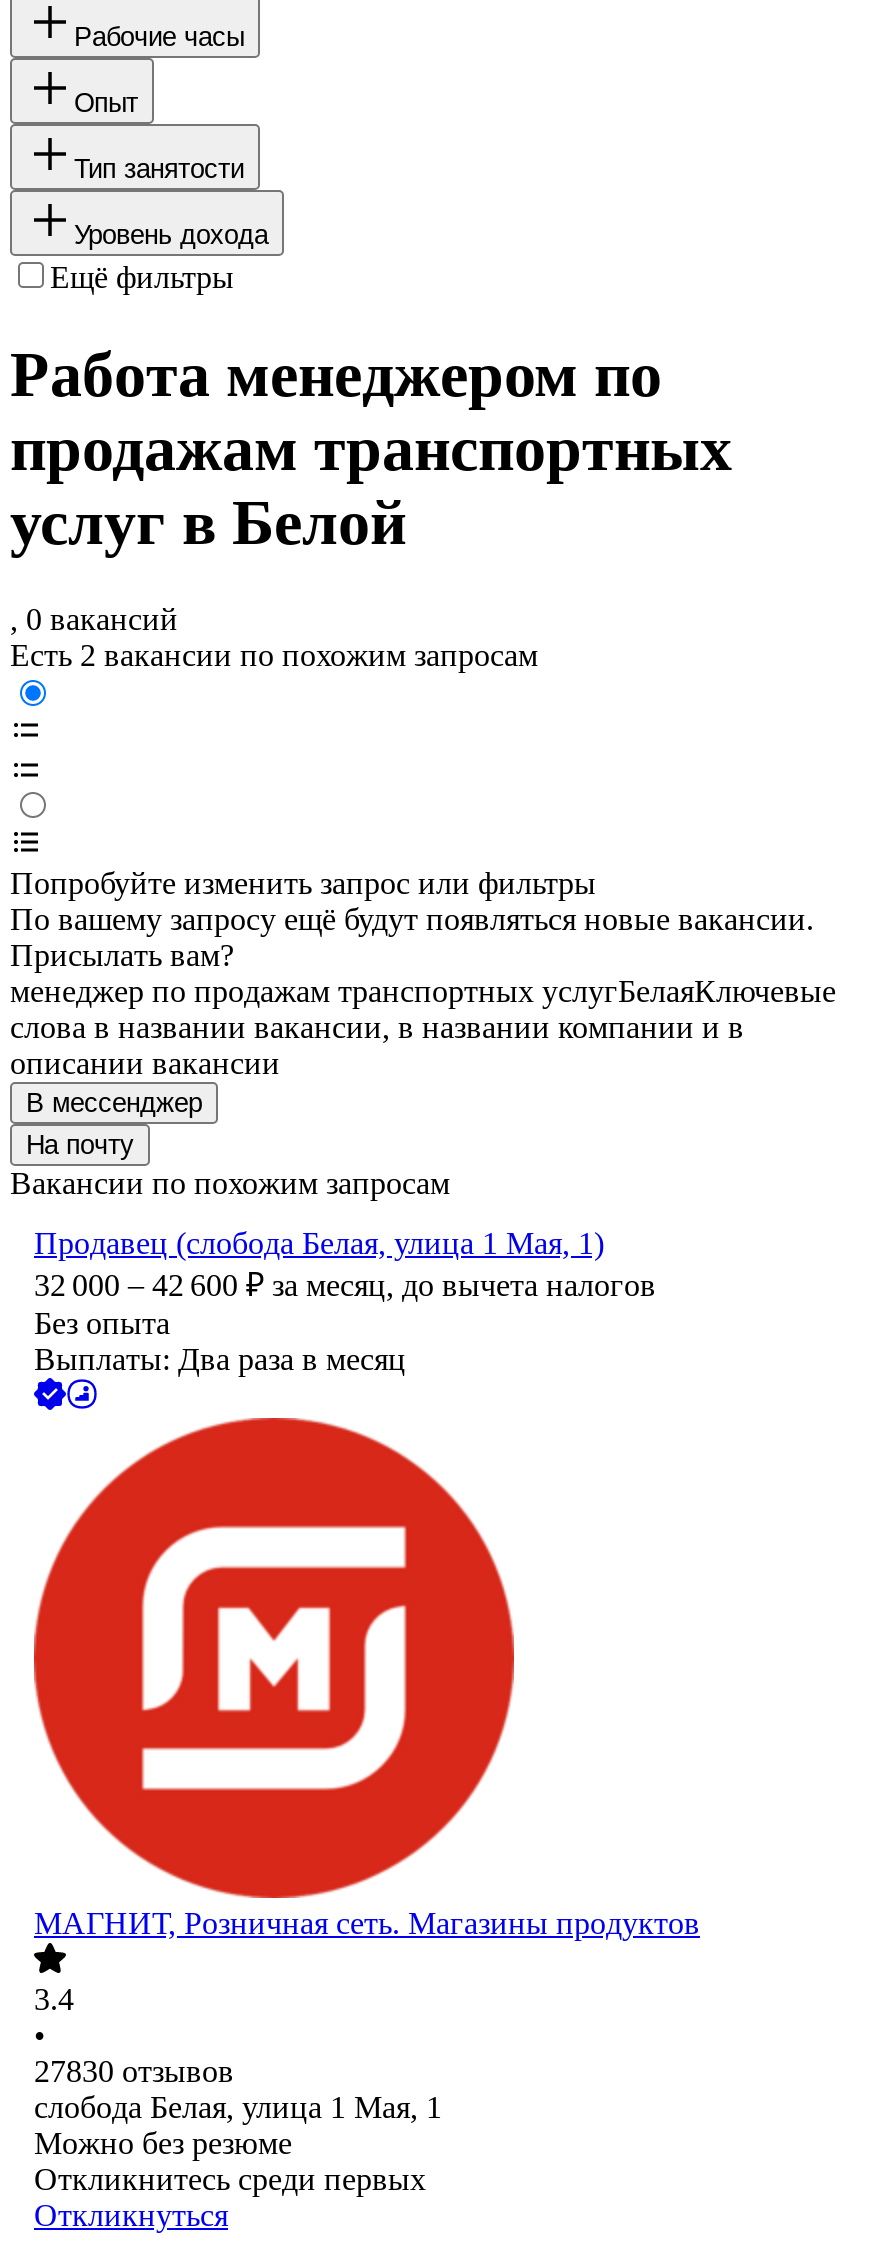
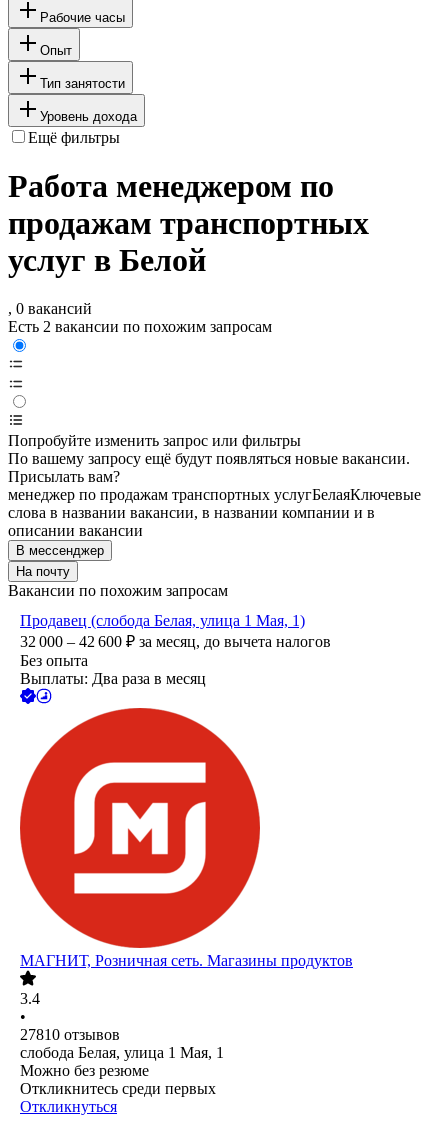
[34,2055,234,2089] 27830 отзывов -> [20,1026,120,1043] 27810 отзывов

